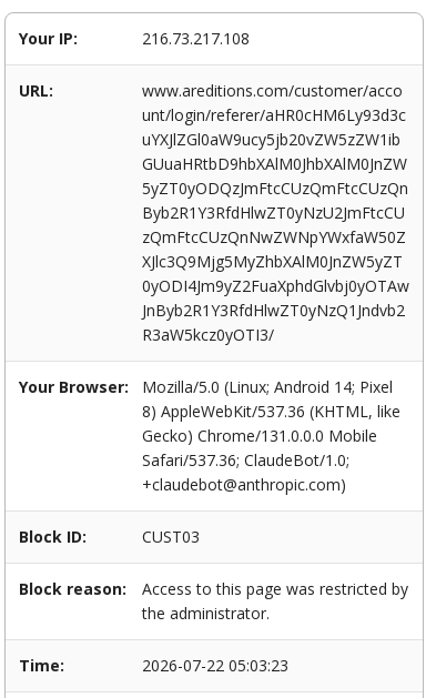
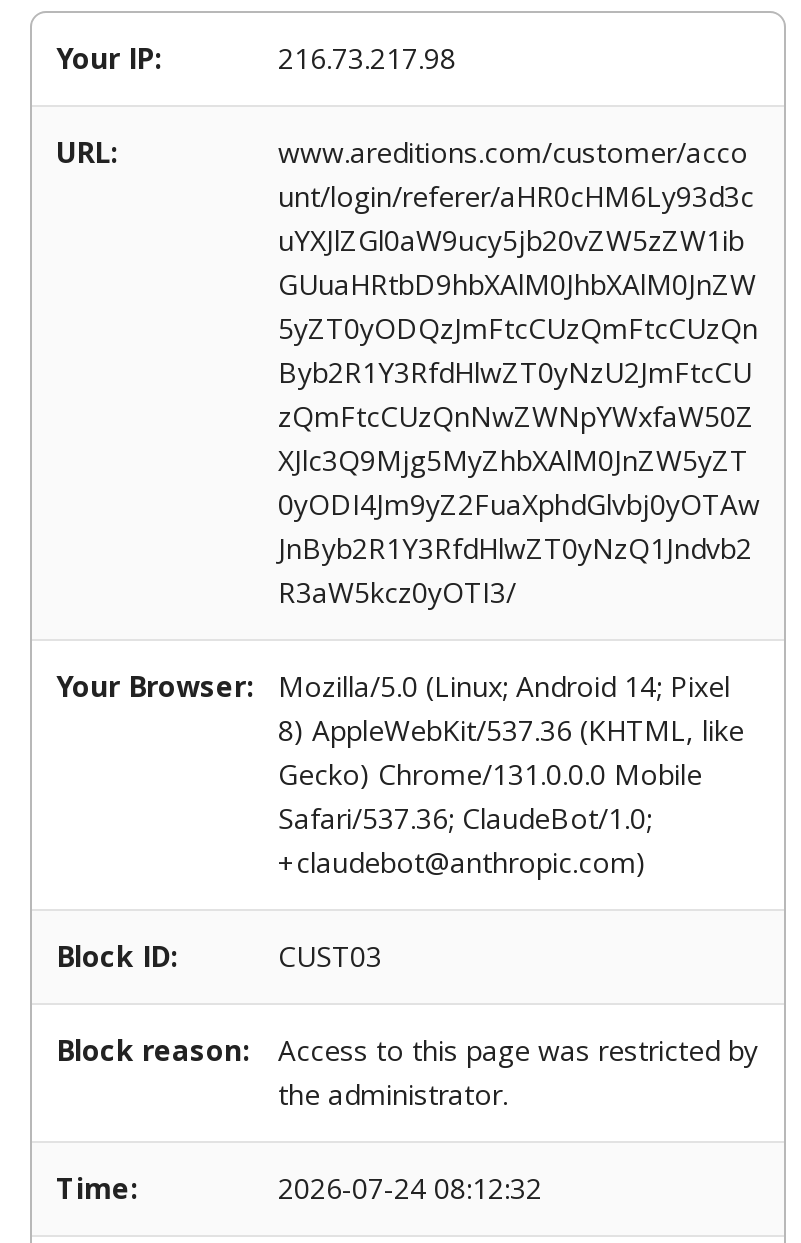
[142,28,250,49] 216.73.217.108 -> [278,39,456,77] 216.73.217.98
[142,655,288,676] 2026-07-22 05:03:23 -> [278,1169,542,1207] 2026-07-24 08:12:32

